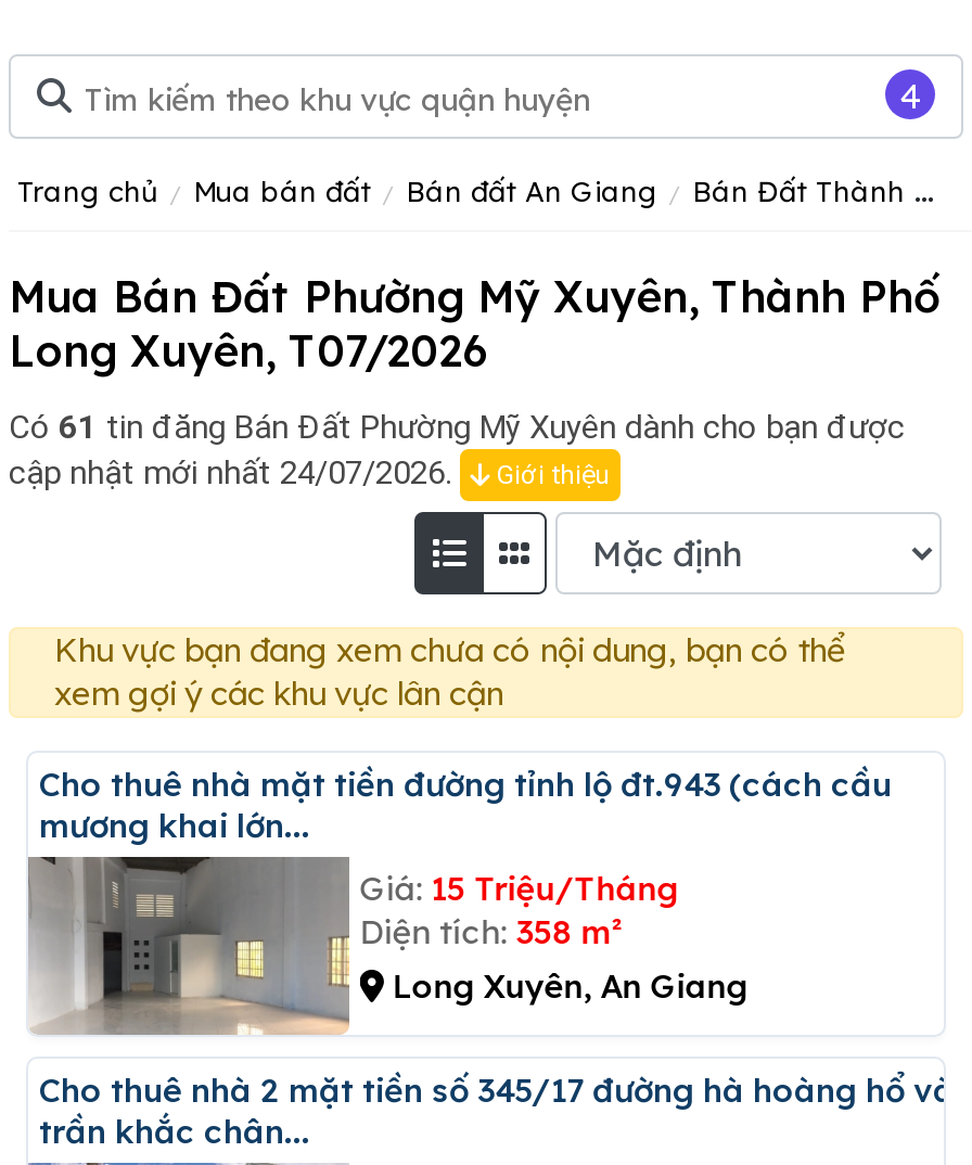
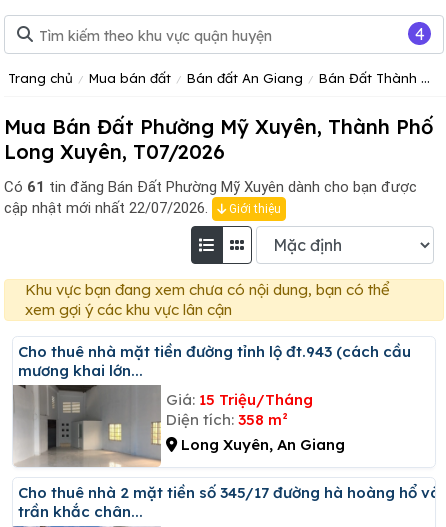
[9,453,460,492] cập nhật mới nhất 24/07/2026. -> [4,199,212,217] cập nhật mới nhất 22/07/2026.

